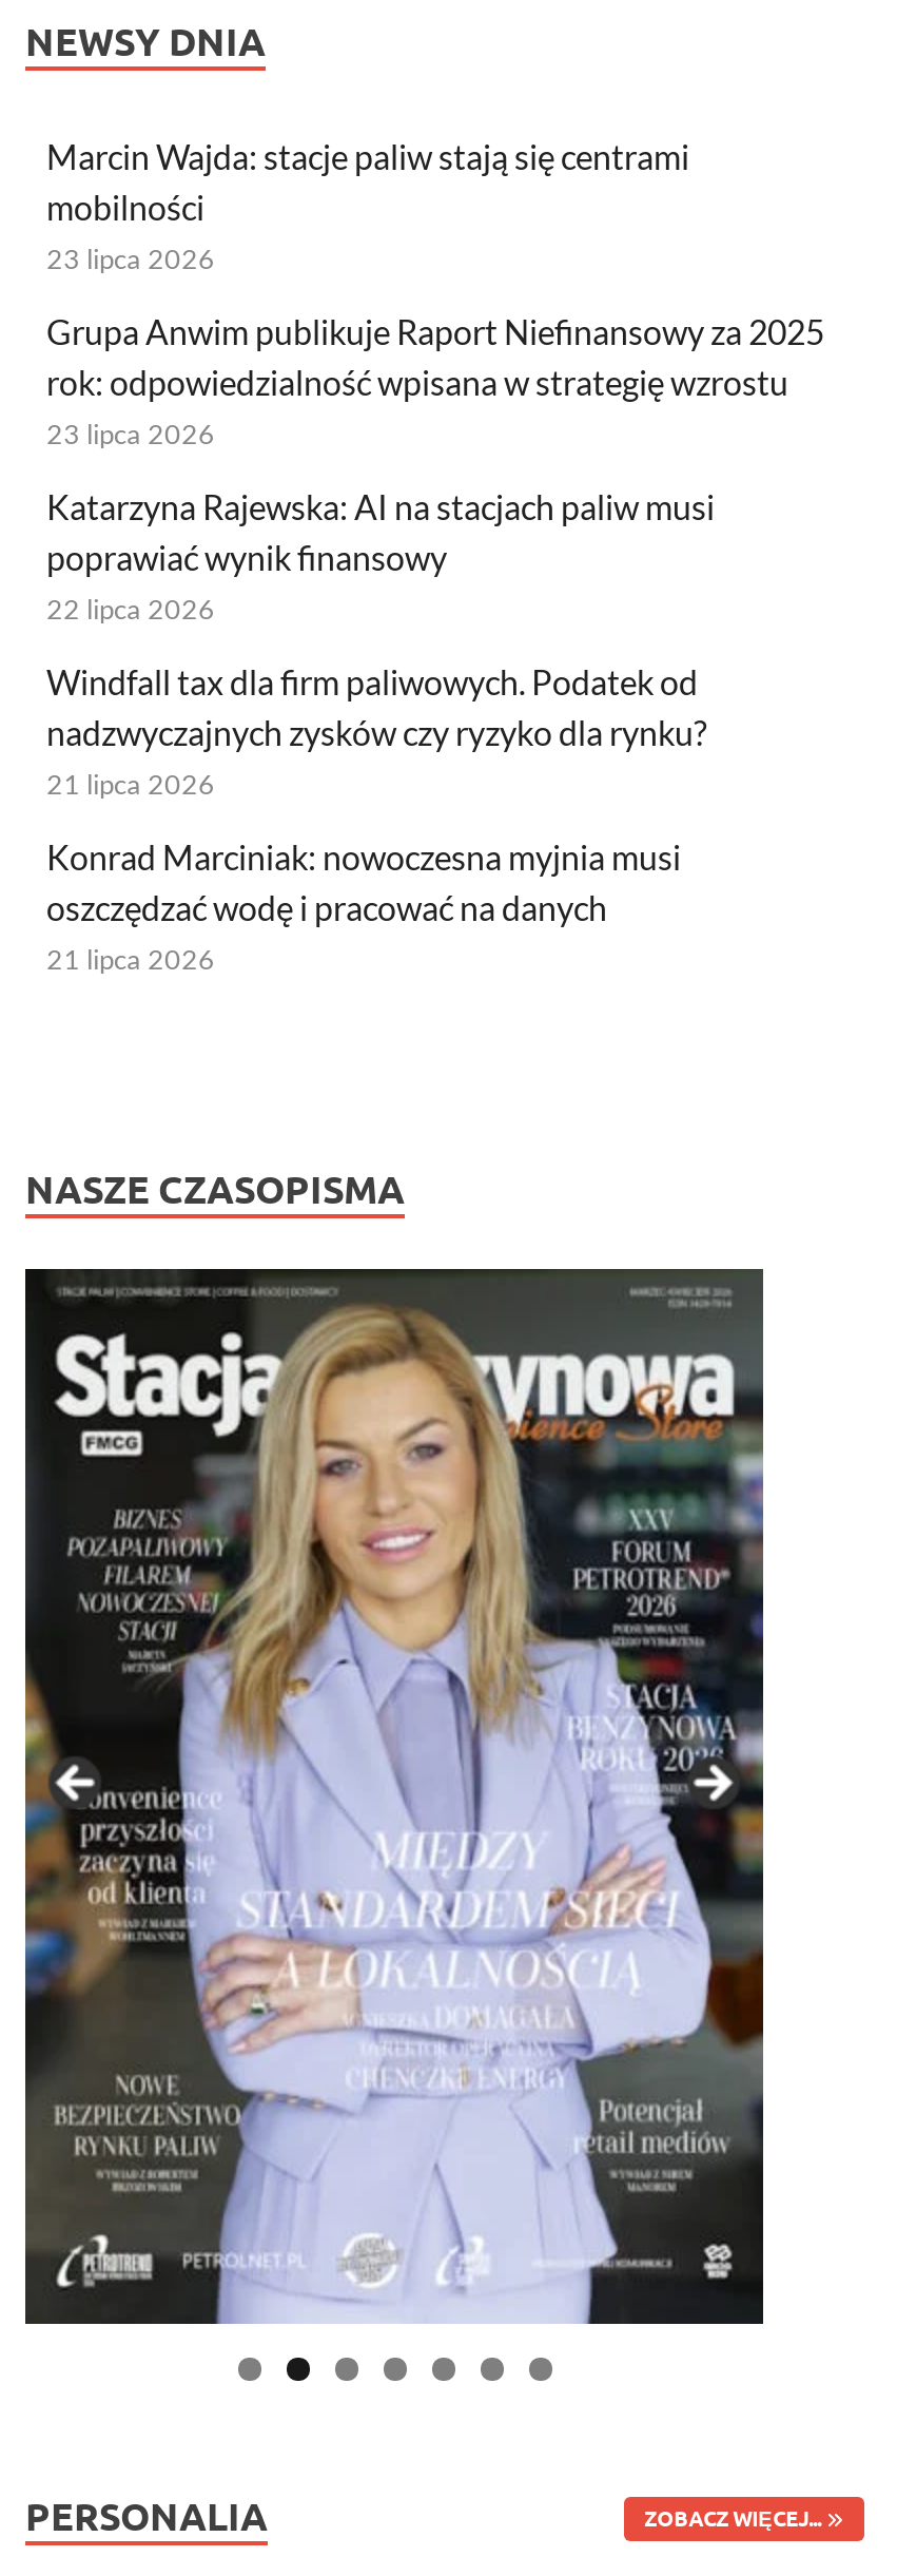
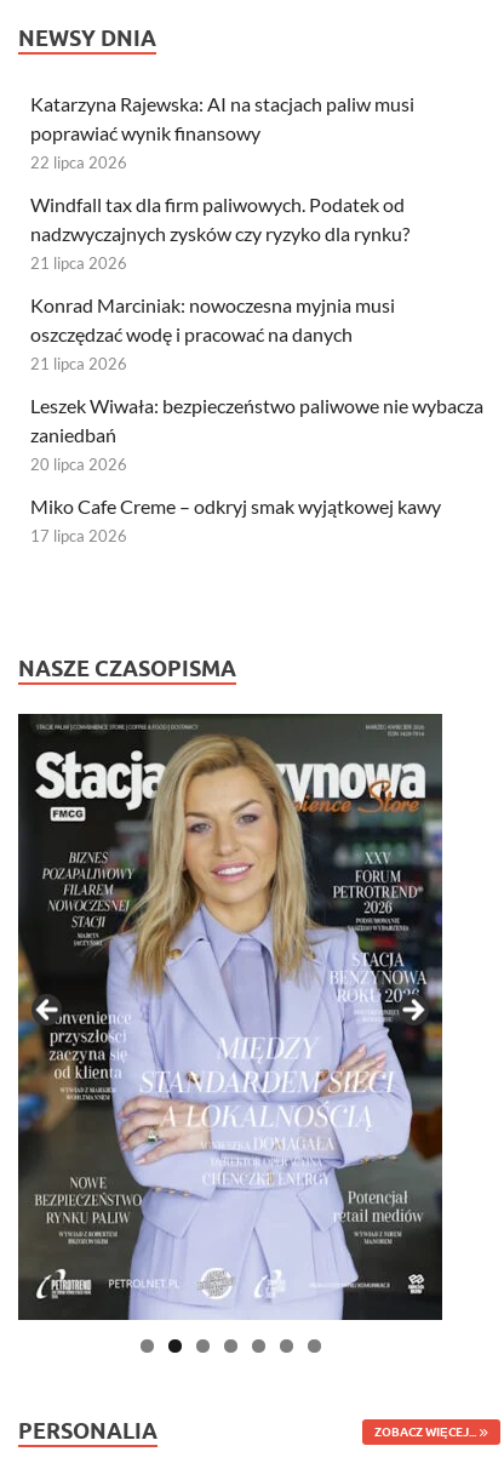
[46,137,824,451] Marcin Wajda: stacje paliw stają się centrami | mobilności | 23 lipca 2026 | Grupa Anwim publikuje Raport Niefinansowy za 2025 | rok: odpowiedzialność wpisana w strategię wzrostu | 23 lipca 2026 -> none
moved [46,487,715,977] -> [30,92,414,373]: Katarzyna Rajewska: AI na stacjach paliw musi | poprawiać wynik finansowy | 22 lipca 2026 | ... | oszczędzać wodę i pracować na danych | 21 lipca 2026
none -> [30,393,483,545] Leszek Wiwała: bezpieczeństwo paliwowe nie wybacza | zaniedbań | 20 lipca 2026 | Miko Cafe Creme – odkryj smak wyjątkowej kawy | 17 lipca 2026

